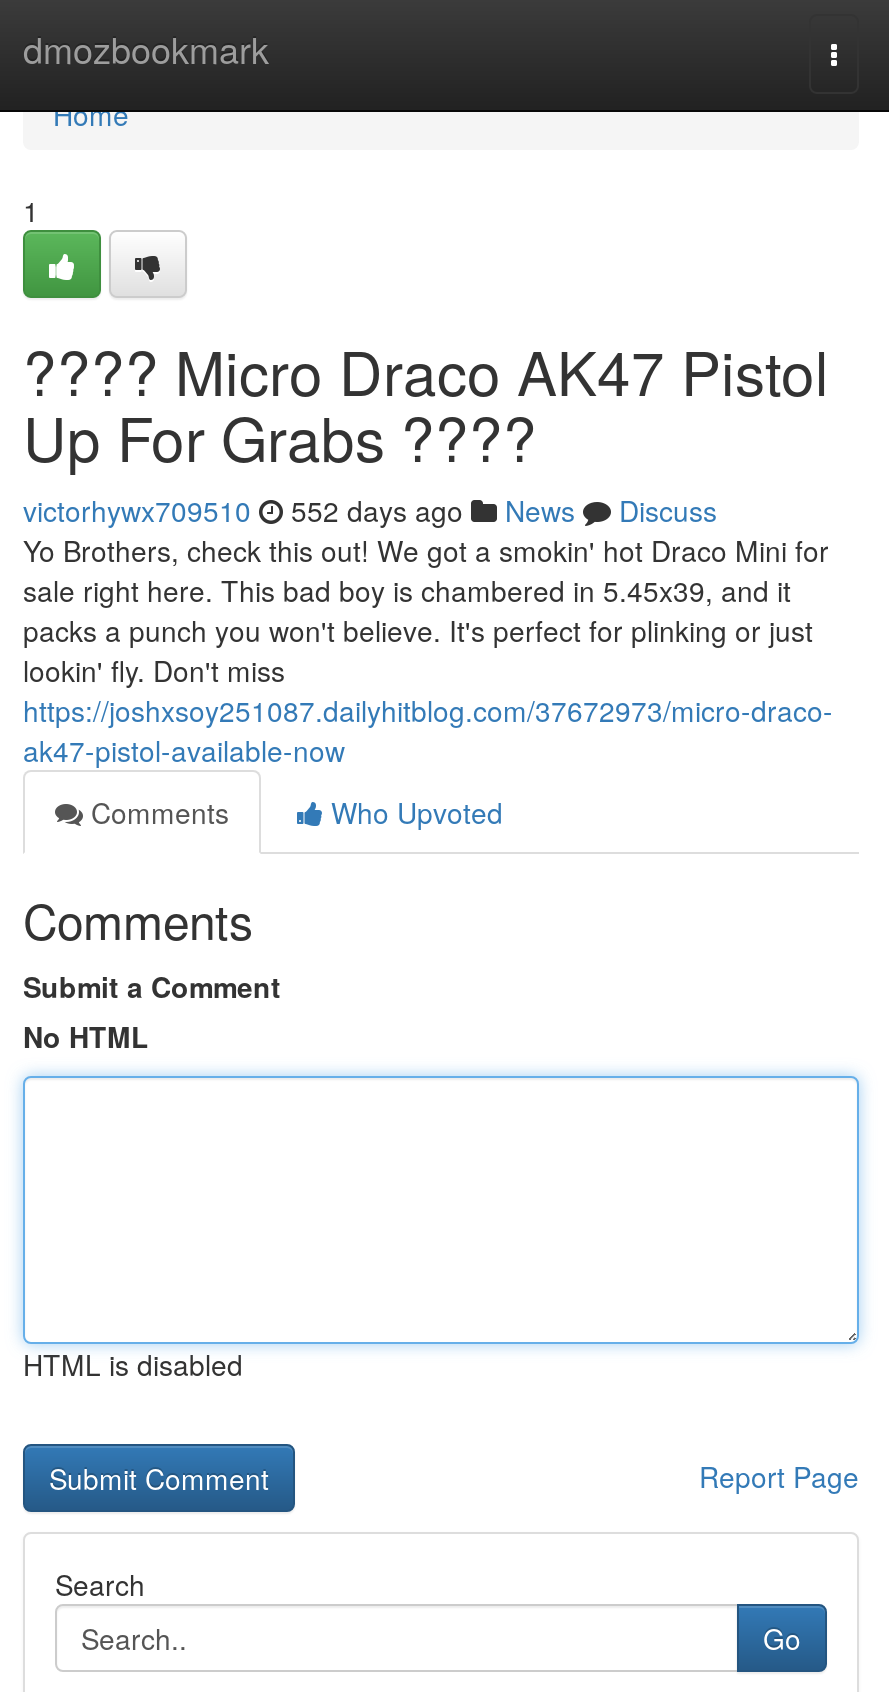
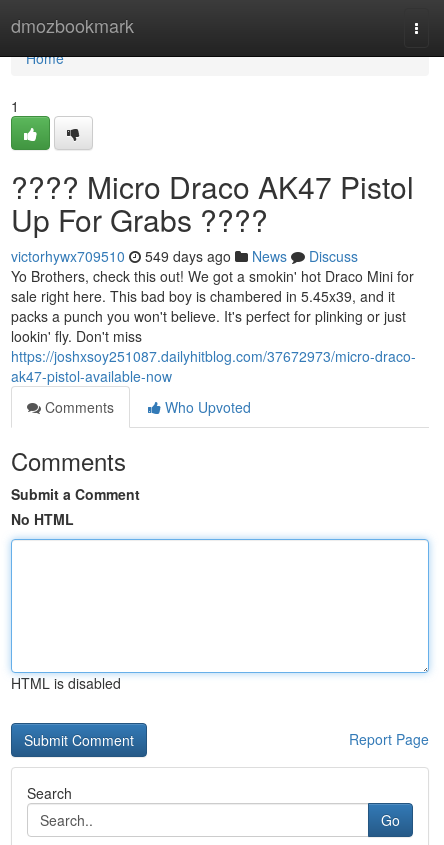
[23,490,717,530] victorhywx709510 552 days ago News Discuss -> [11,246,358,266] victorhywx709510 549 days ago News Discuss

